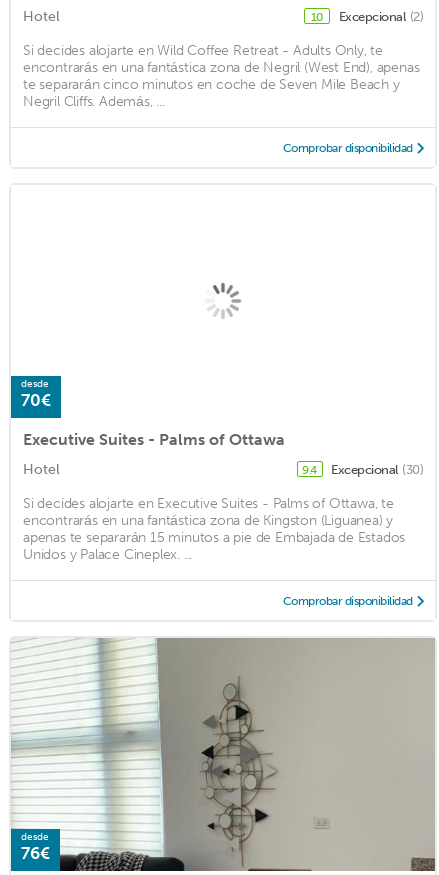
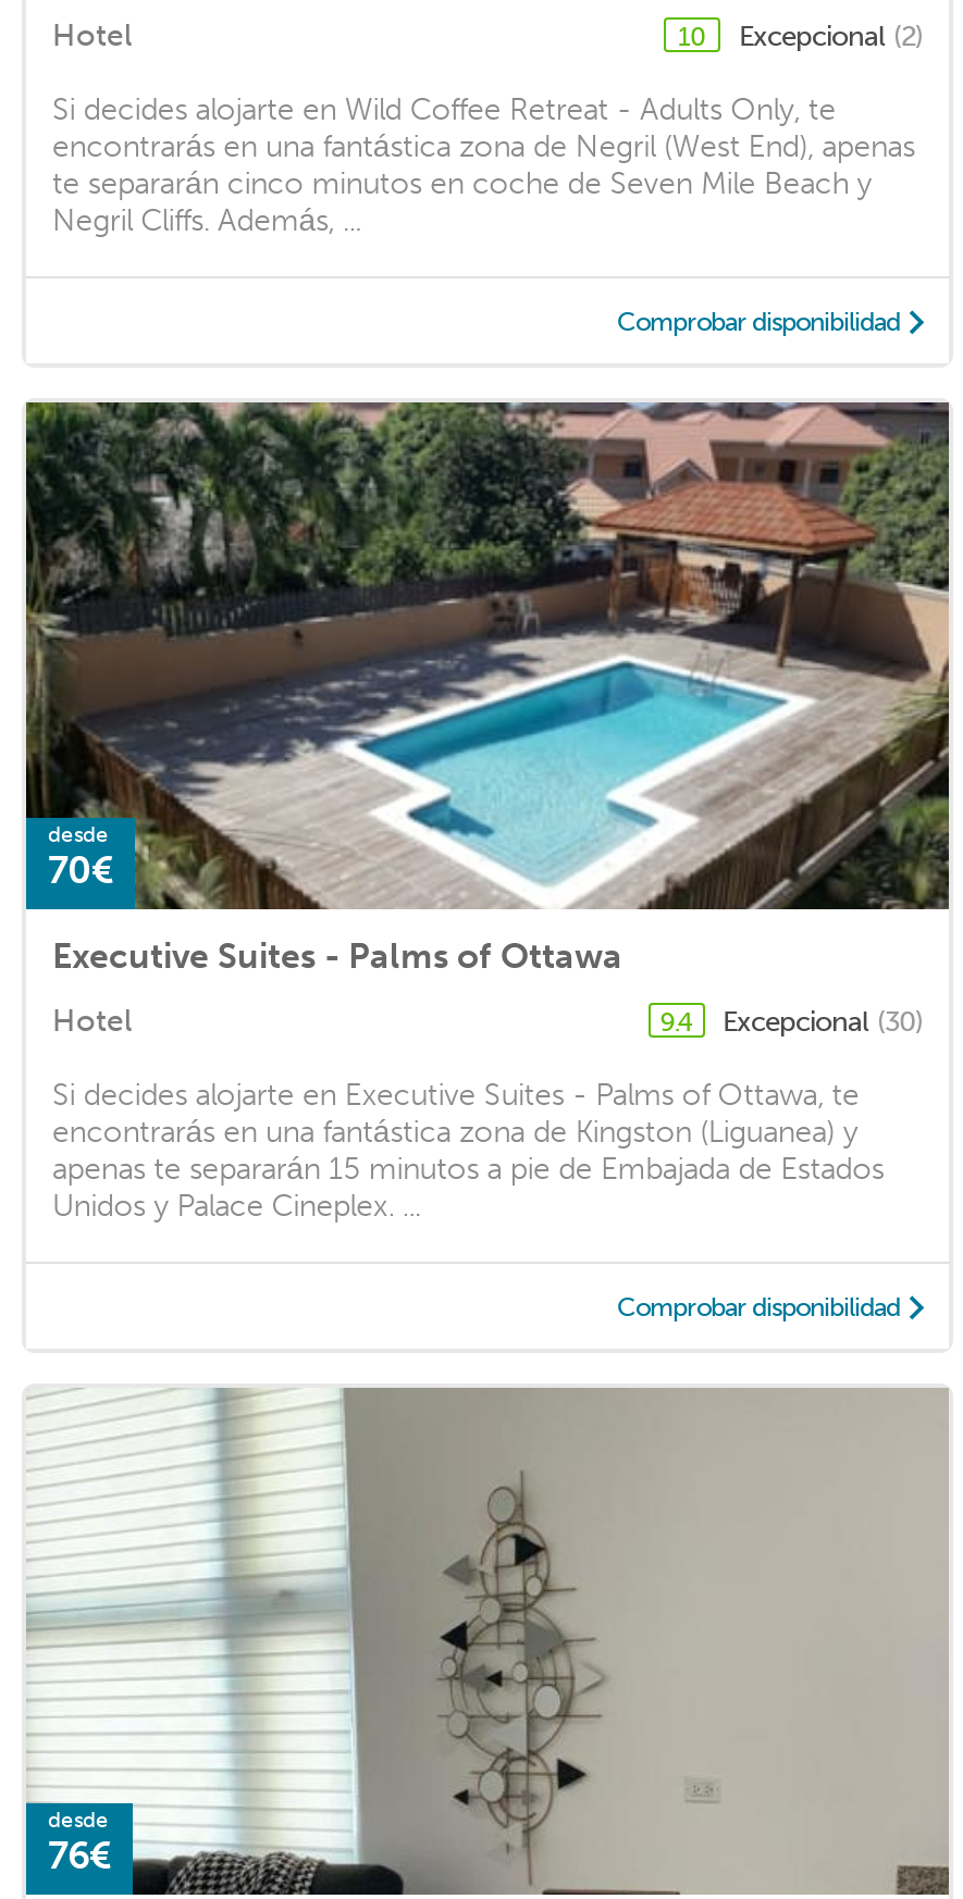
none -> [24,400,951,911] [image]

